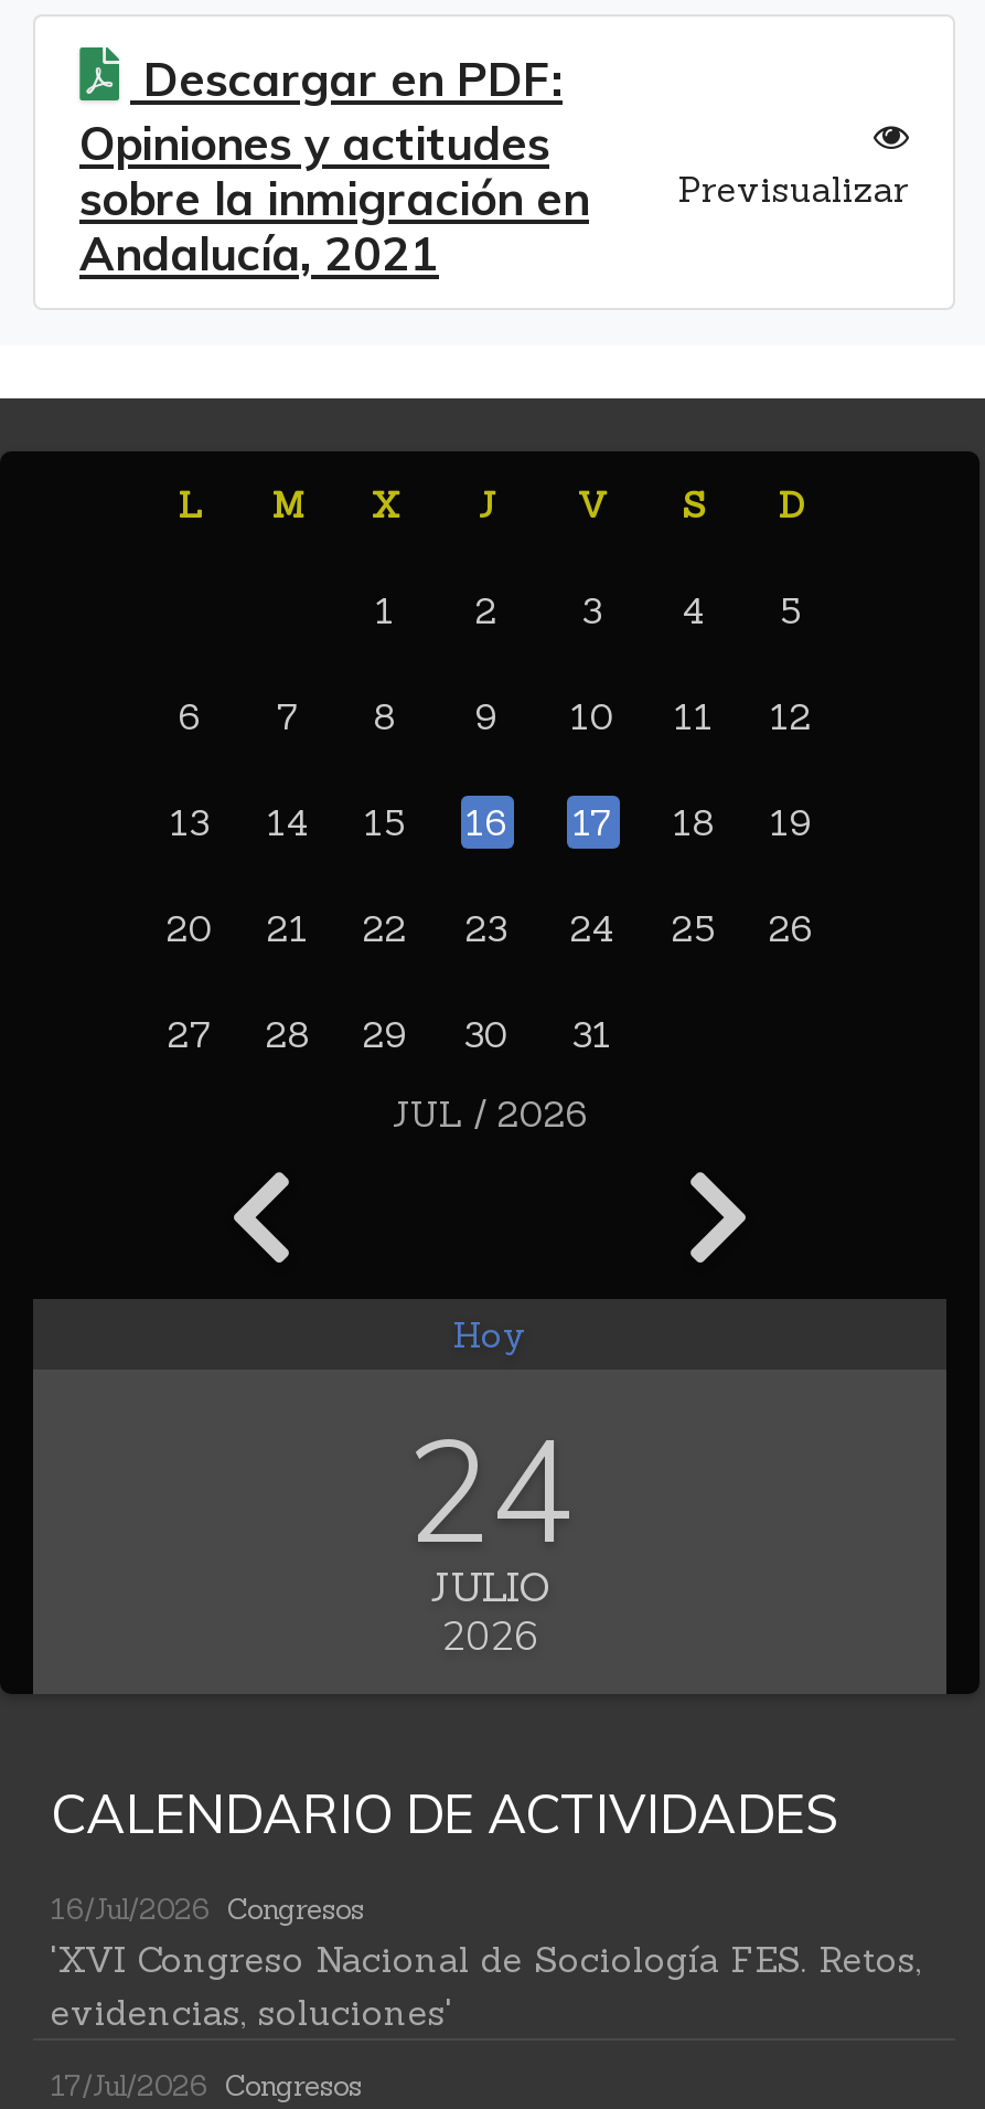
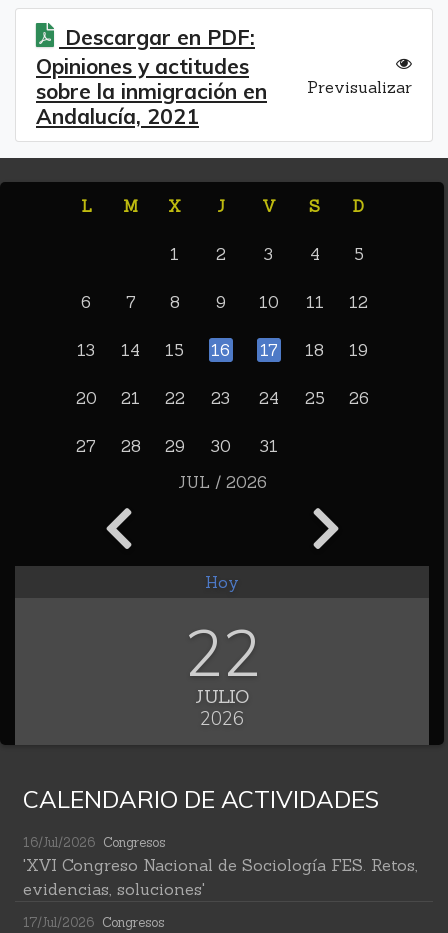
[406,1400,574,1576] 24 -> [184,612,260,692] 22

